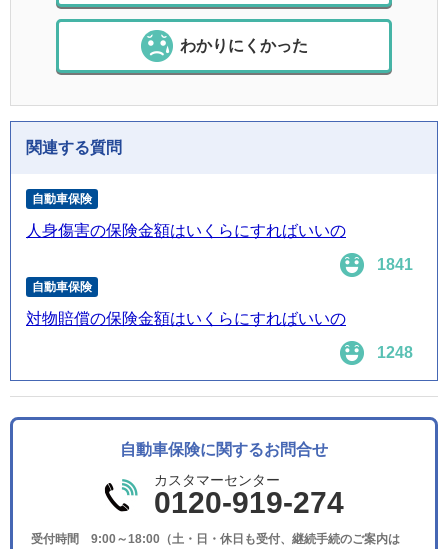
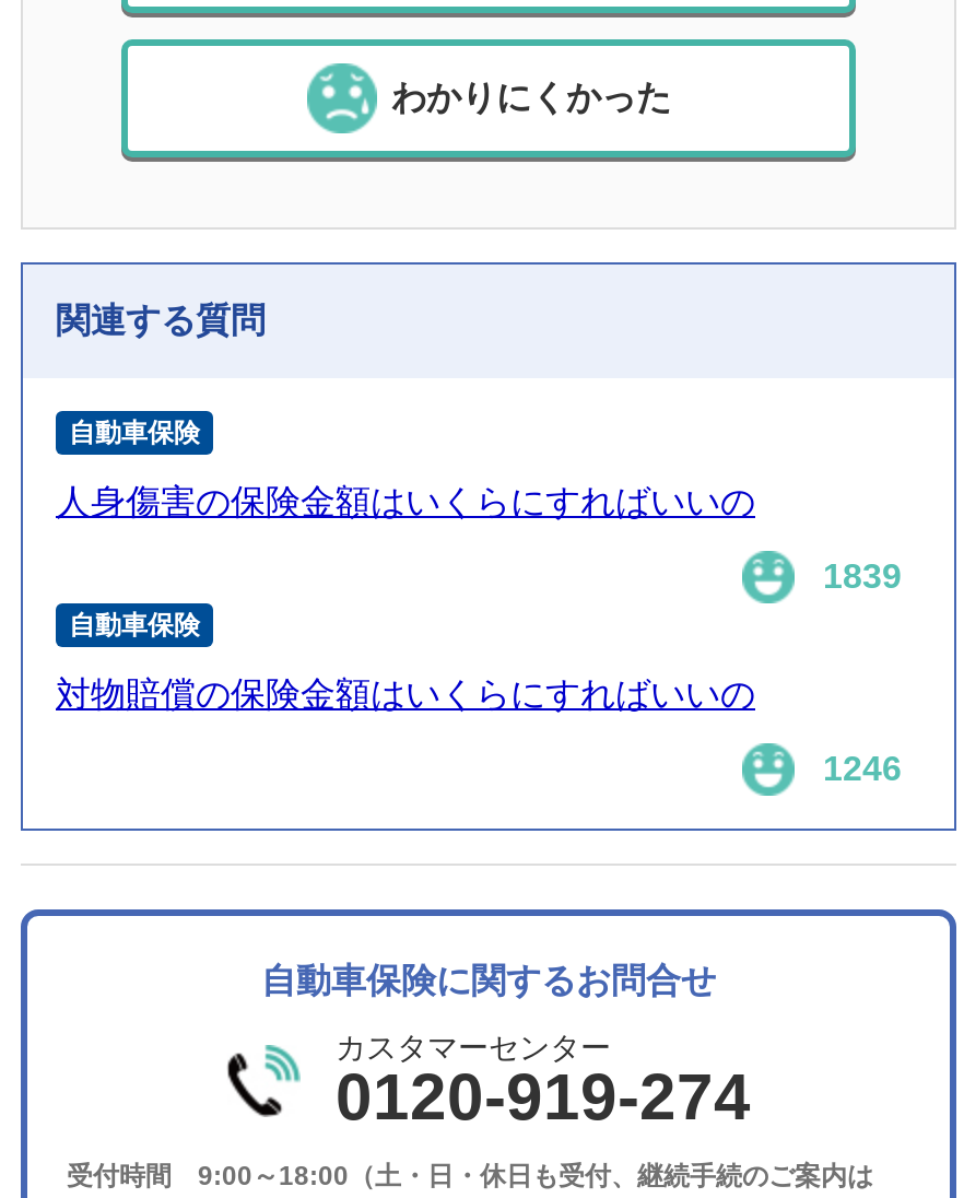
[377,256,413,273] 1841 -> [823,557,902,595] 1839
[377,344,413,361] 1248 -> [823,750,902,787] 1246

